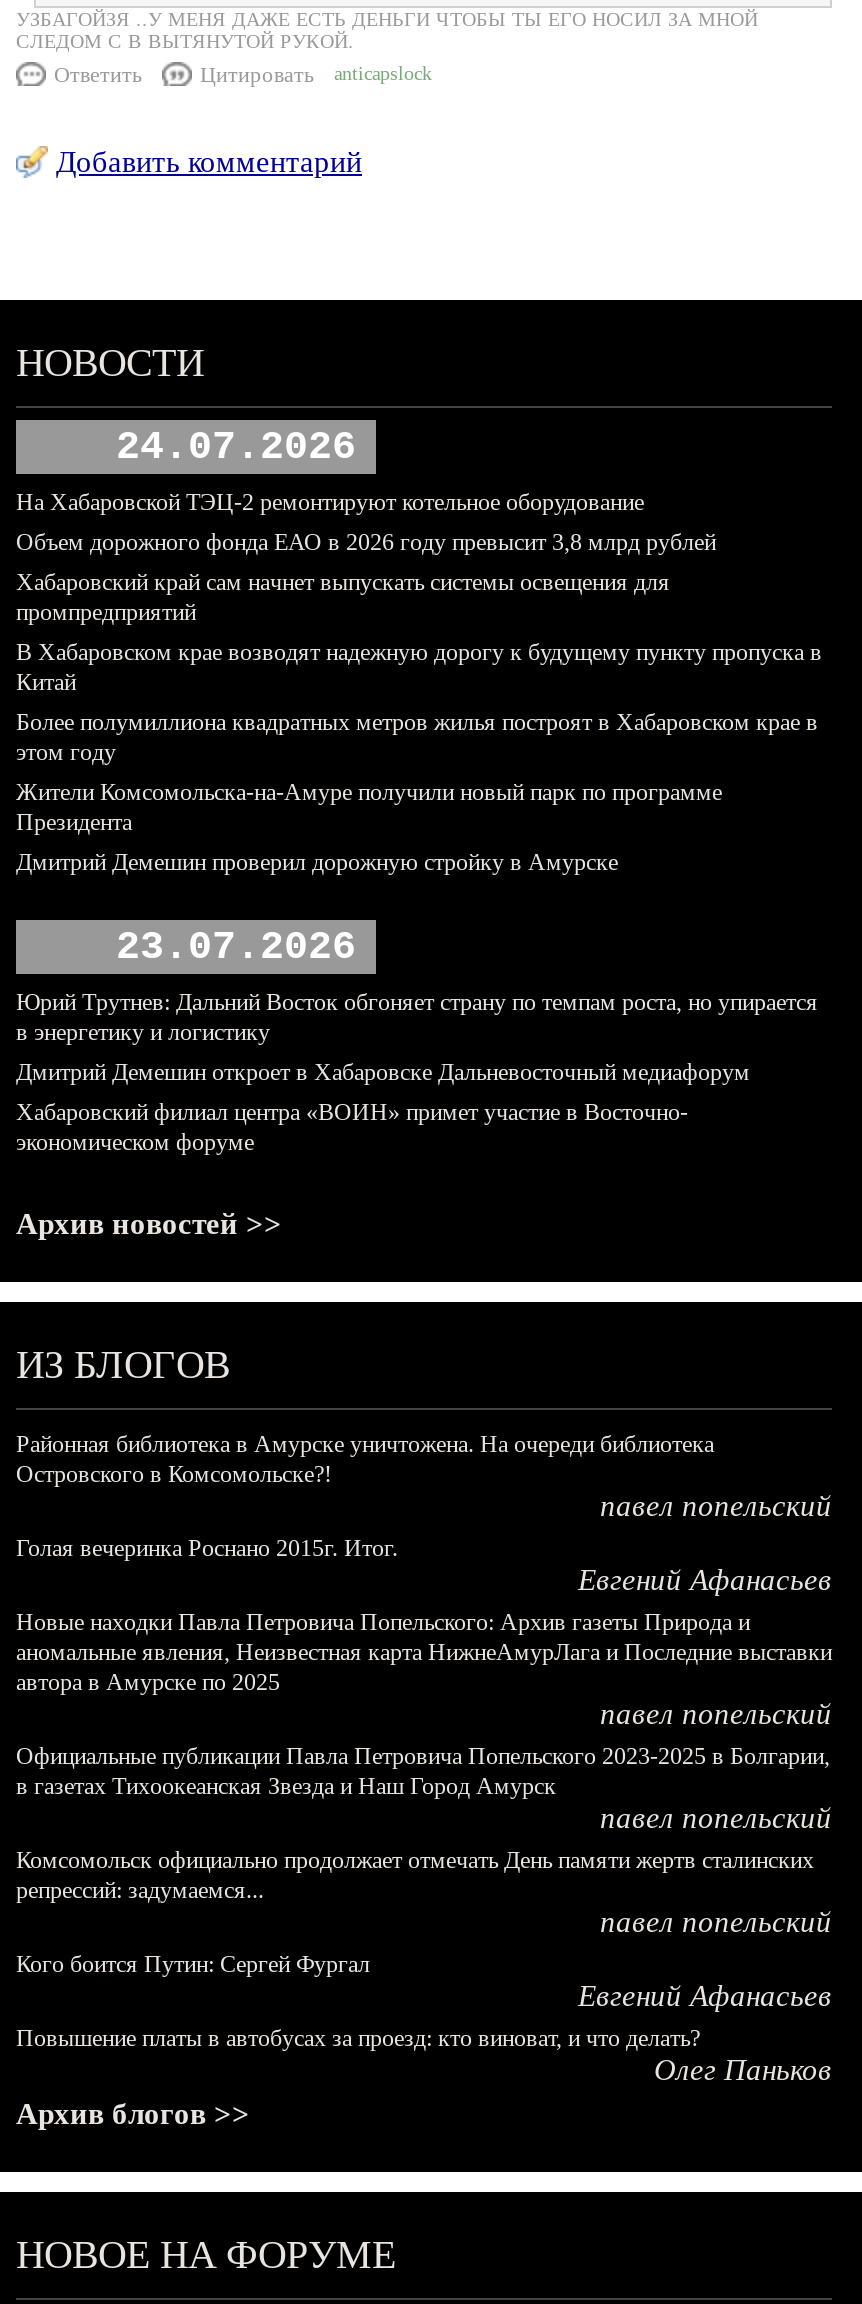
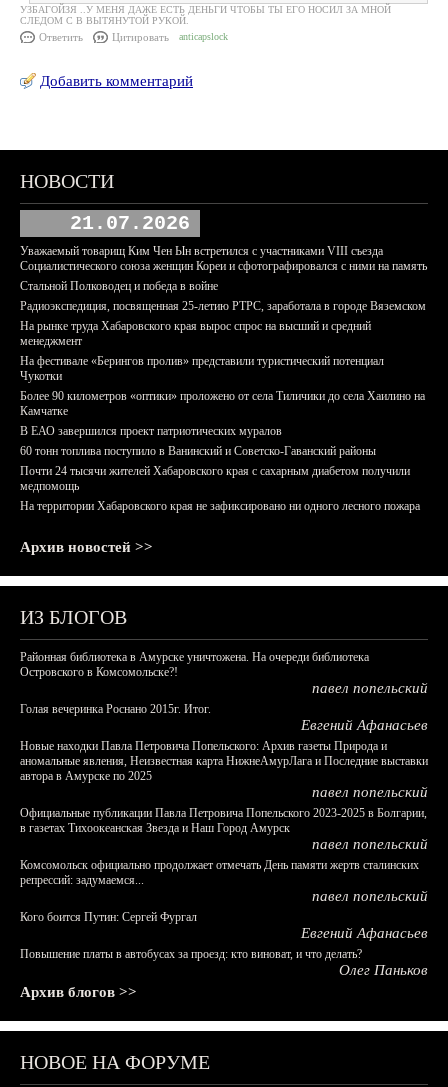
[16,424,822,1156] 24.07.2026 | На Хабаровской ТЭЦ-2 ремонтируют котельное оборудование | Объем дорожного фонда ЕАО в 2026 году превысит 3,8 млрд рублей | Хабаровский край сам начнет выпускать системы освещения для | промпредприятий | В Хабаровском крае возводят надежную дорогу к будущему пункту пропуска в | Китай | Более полумиллиона квадратных метров жилья построят в Хабаровском крае в | этом году | Жители Комсомольска-на-Амуре получили новый парк по программе | Президента | Дмитрий Демешин проверил дорожную стройку в Амурске | 23.07.2026 | Юрий Трутнев: Дальний Восток обгоняет страну по темпам роста, но упирается | в энергетику и логистику | Дмитрий Демешин откроет в Хабаровске Дальневосточный медиафорум | Хабаровский филиал центра «ВОИН» примет участие в Восточно- | экономическом форуме -> [20,212,427,513] 21.07.2026 | Уважаемый товарищ Ким Чен Ын встретился с участниками VIII съезда | Социалистического союза женщин Кореи и сфотографировался с ними на память | Стальной Полководец и победа в войне | Радиоэкспедиция, посвященная 25-летию РТРС, заработала в городе Вяземском | На рынке труда Хабаровского края вырос спрос на высший и средний | менеджмент | На фестивале «Берингов пролив» представили туристический потенциал | Чукотки | Более 90 километров «оптики» проложено от села Тиличики до села Хаилино на | Камчатке | В ЕАО завершился проект патриотических муралов | 60 тонн топлива поступило в Ванинский и Советско-Гаванский районы | Почти 24 тысячи жителей Хабаровского края с сахарным диабетом получили | медпомощь | На территории Хабаровского края не зафиксировано ни одного лесного пожара

